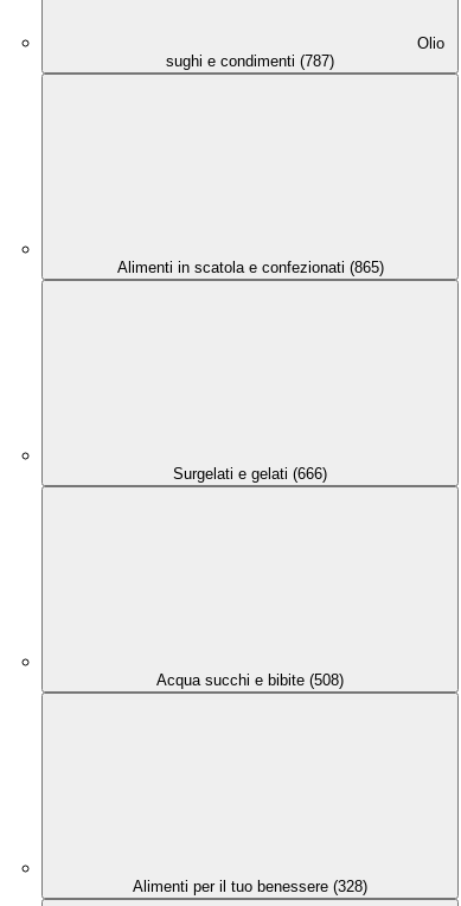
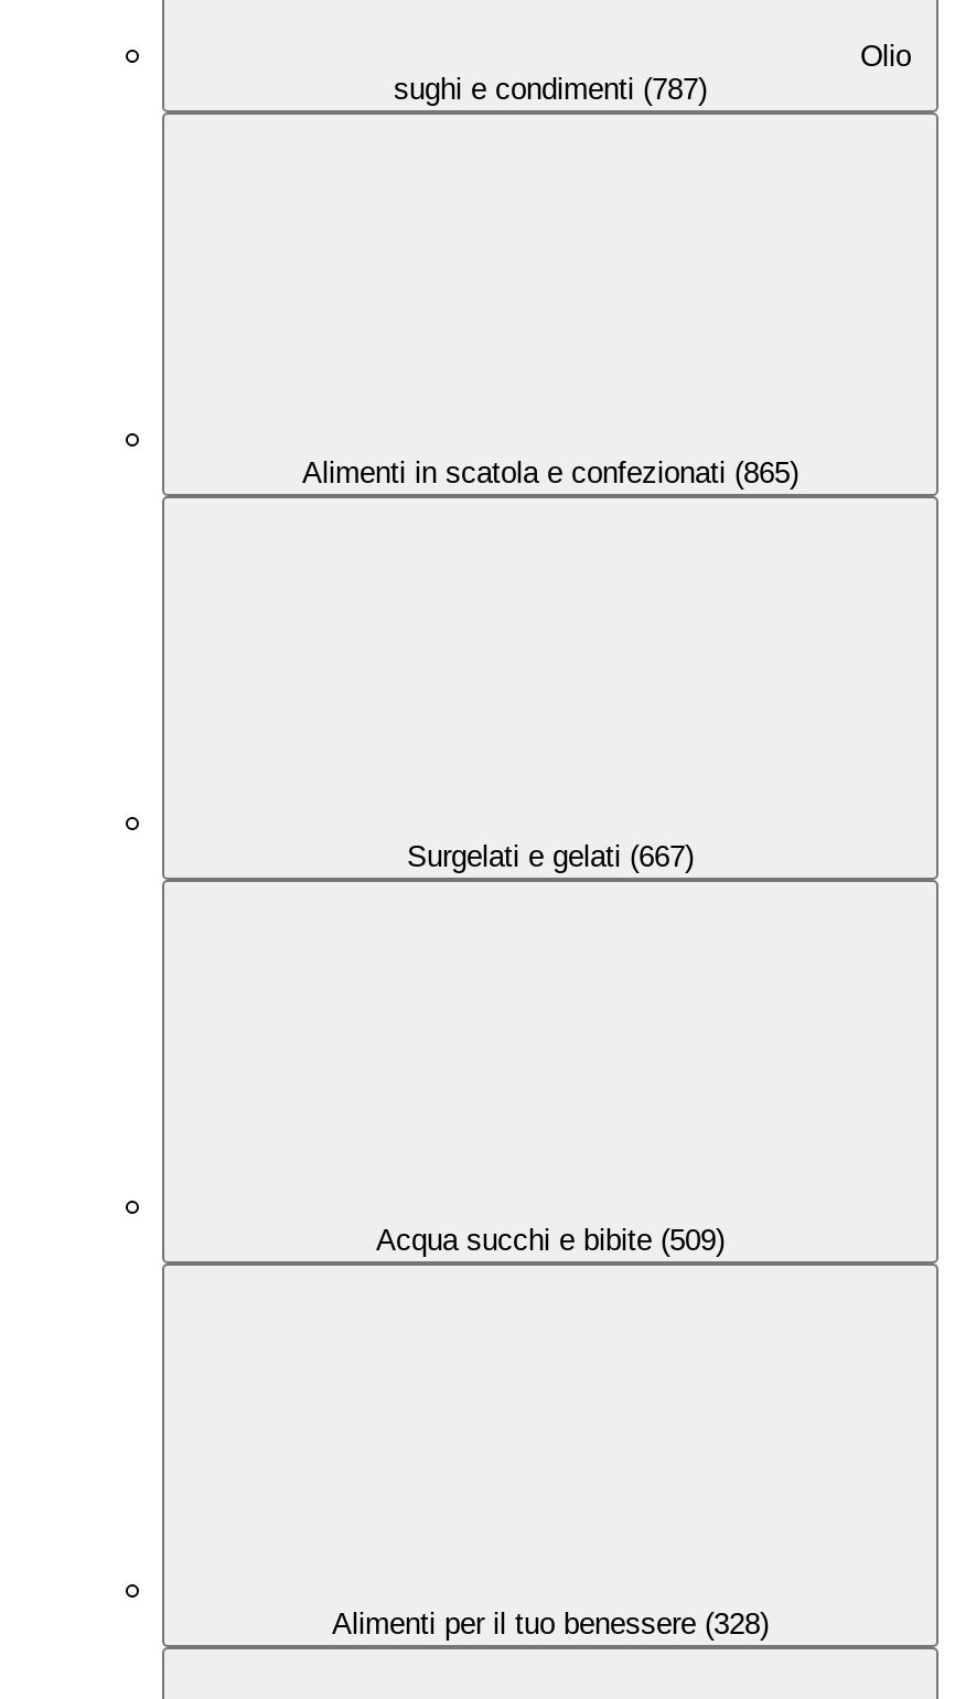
[173,465,327,483] Surgelati e gelati (666) -> [407,840,694,873] Surgelati e gelati (667)
[156,671,344,689] Acqua succhi e bibite (508) -> [376,1224,725,1257] Acqua succhi e bibite (509)

